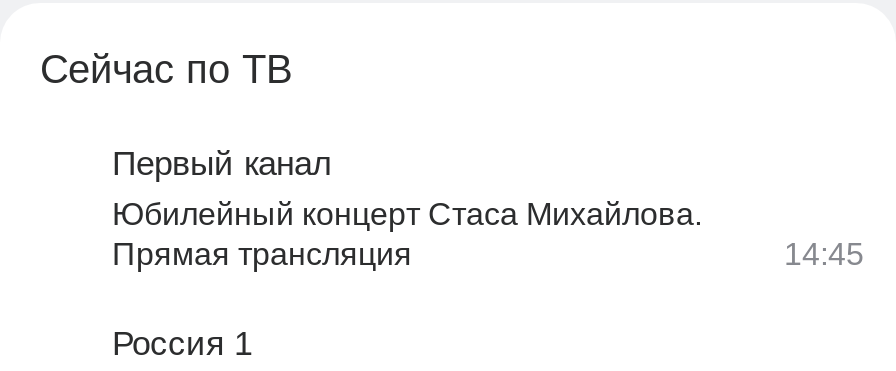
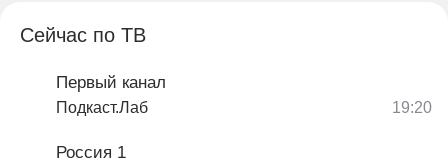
[112,197,702,271] Юбилейный концерт Стаса Михайлова. | Прямая трансляция -> [56,99,148,116] Подкаст.Лаб

